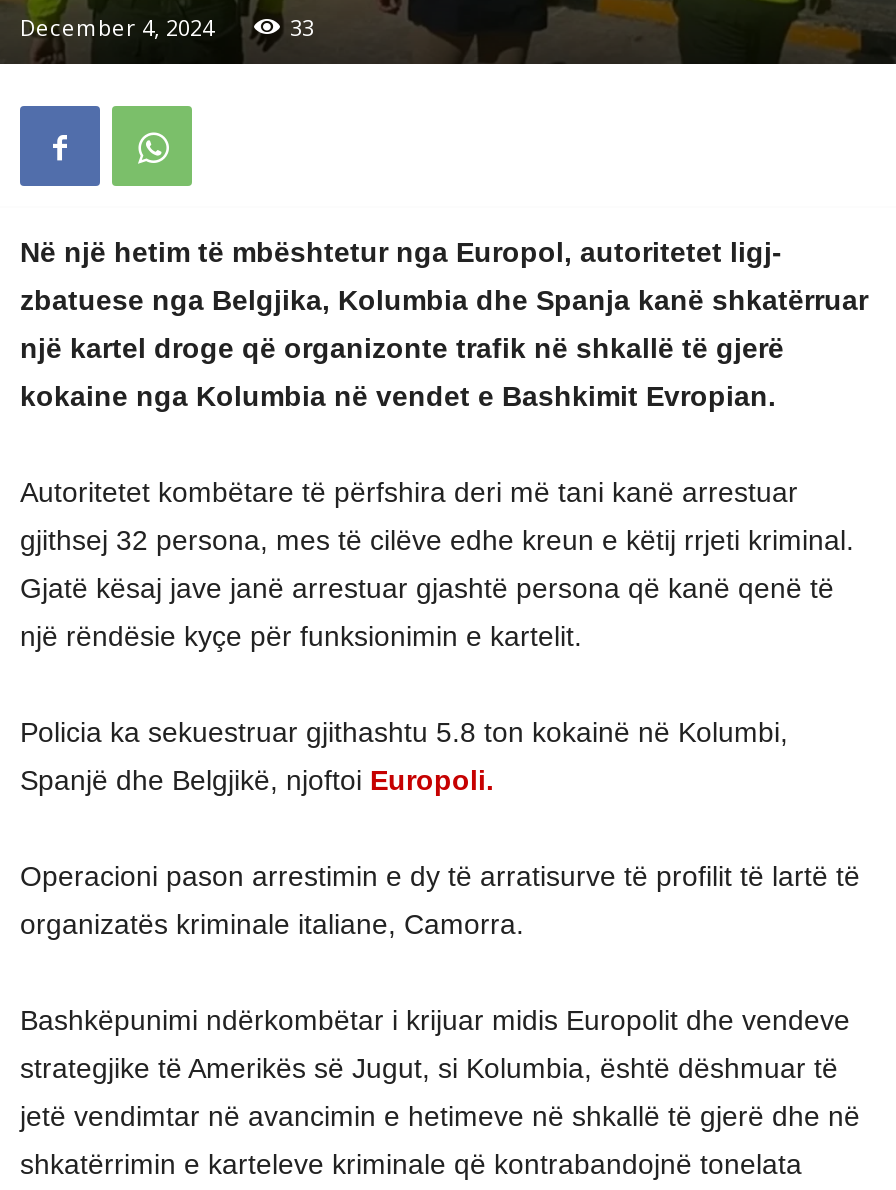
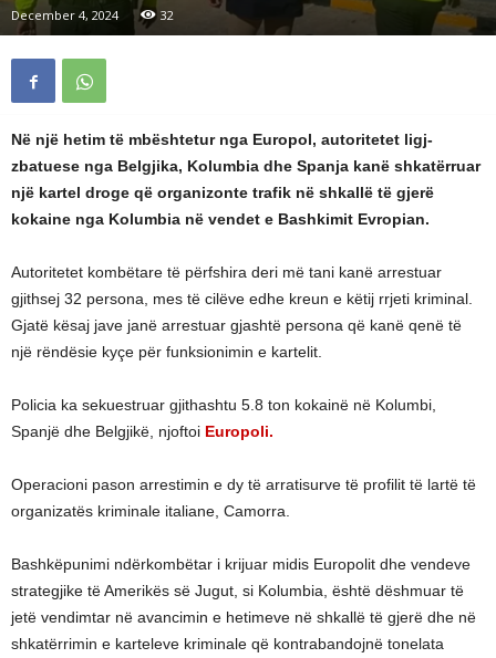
[290,13,314,43] 33 -> [161,7,174,24] 32

